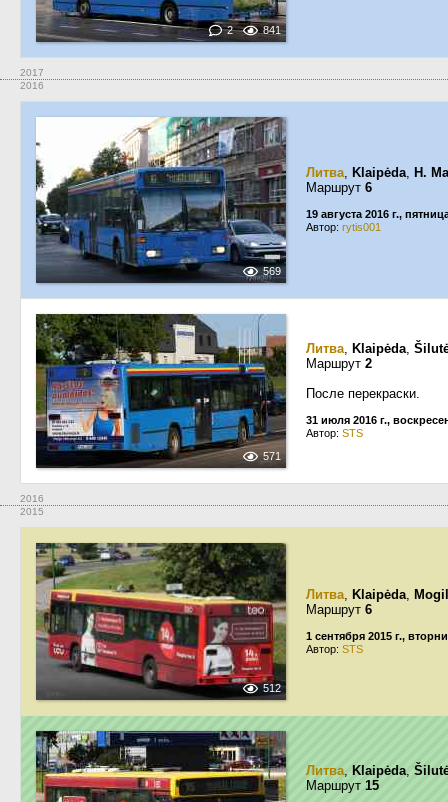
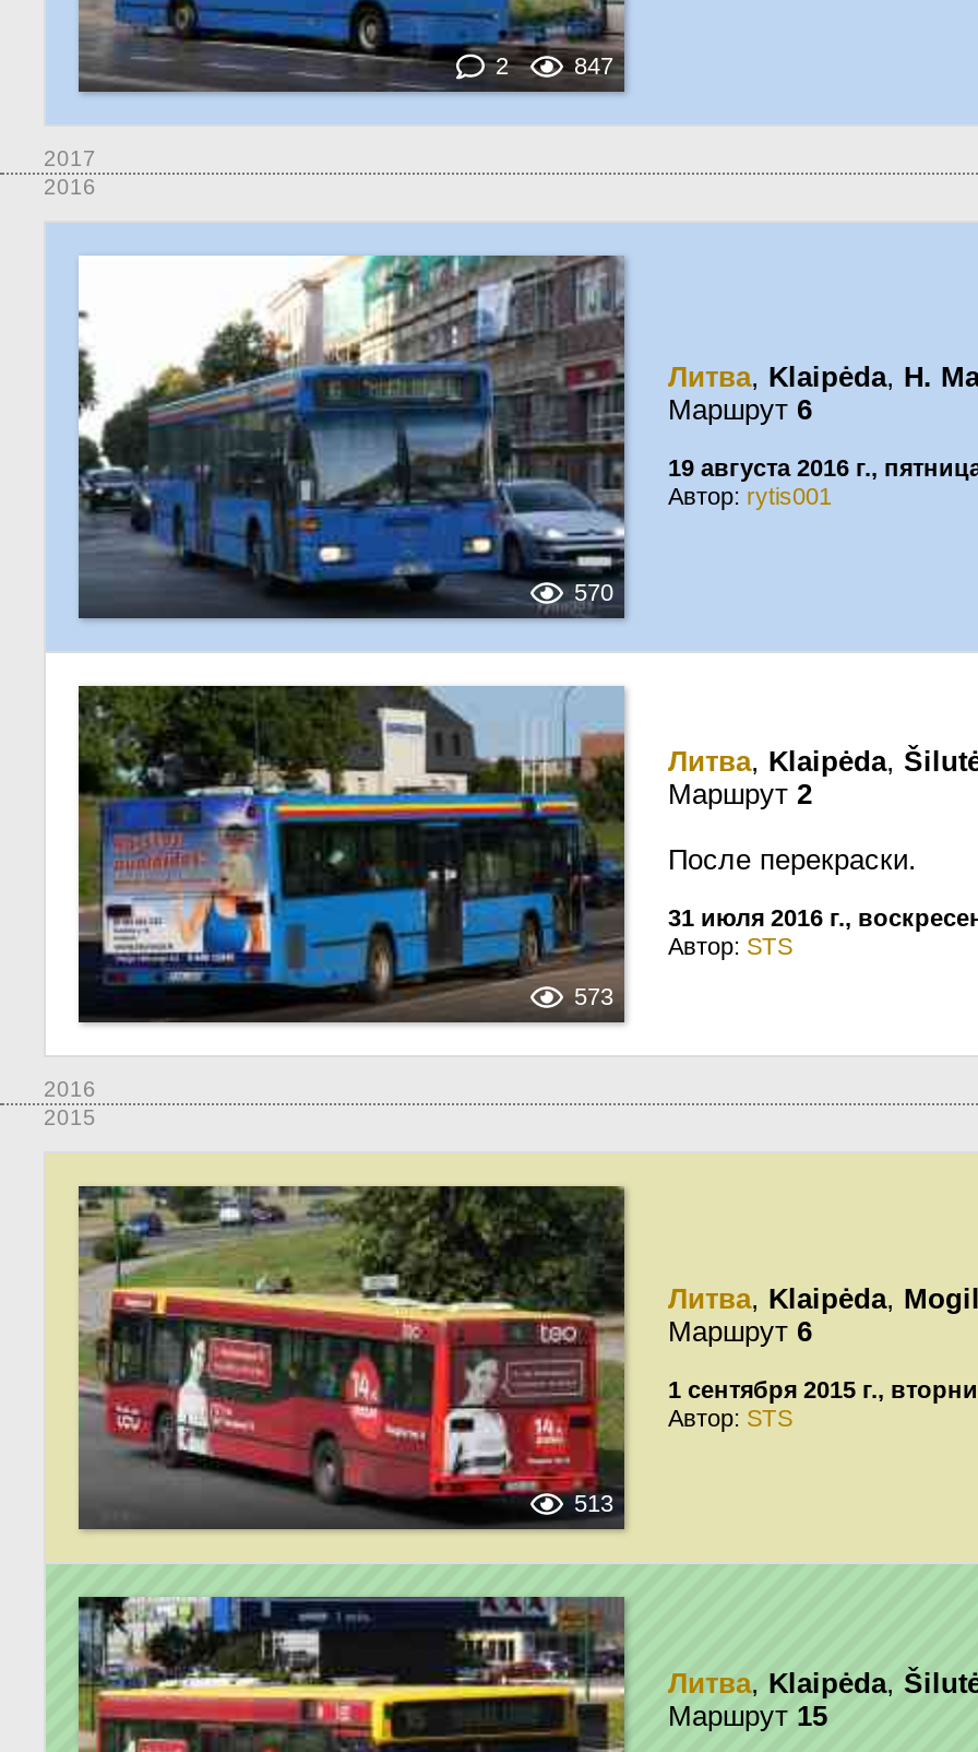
[263,24,281,36] 841 -> [574,52,613,79] 847
[263,265,281,277] 569 -> [574,579,613,605] 570
[263,450,281,462] 571 -> [574,983,613,1009] 573
[263,682,281,694] 512 -> [574,1489,613,1515] 513

